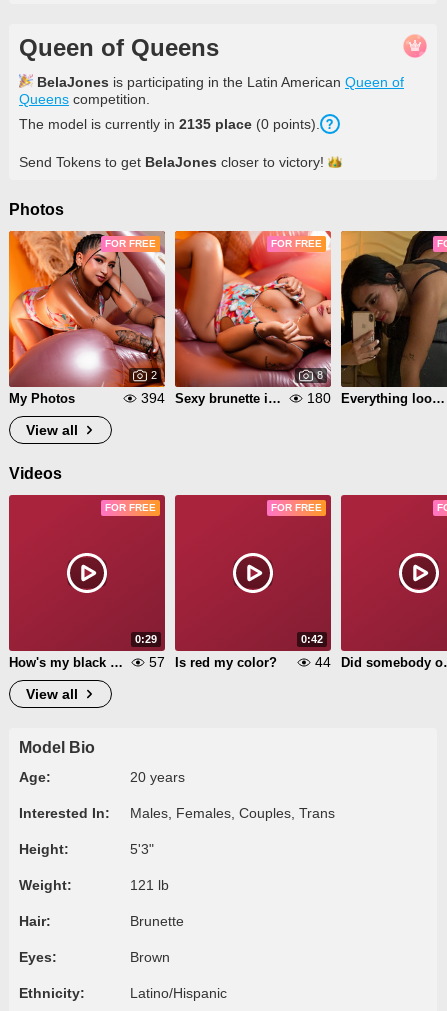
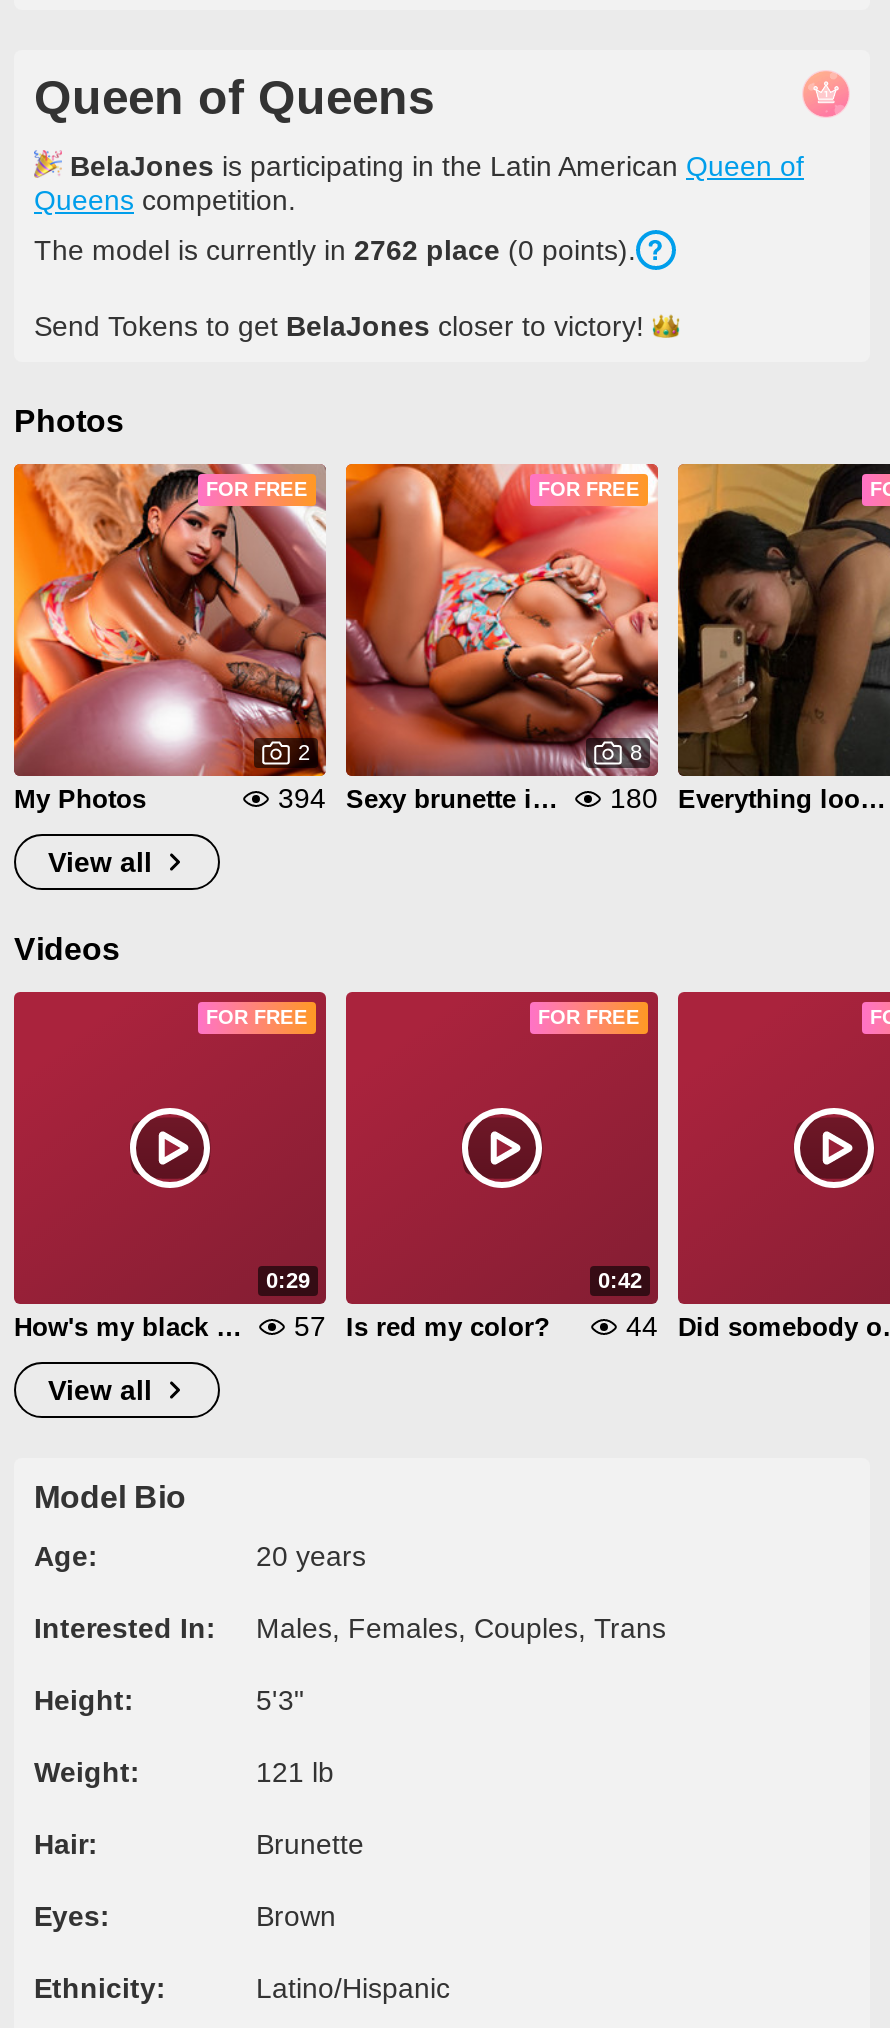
[19,116,320,132] The model is currently in 2135 place (0 points). -> [34,234,636,266] The model is currently in 2762 place (0 points).

